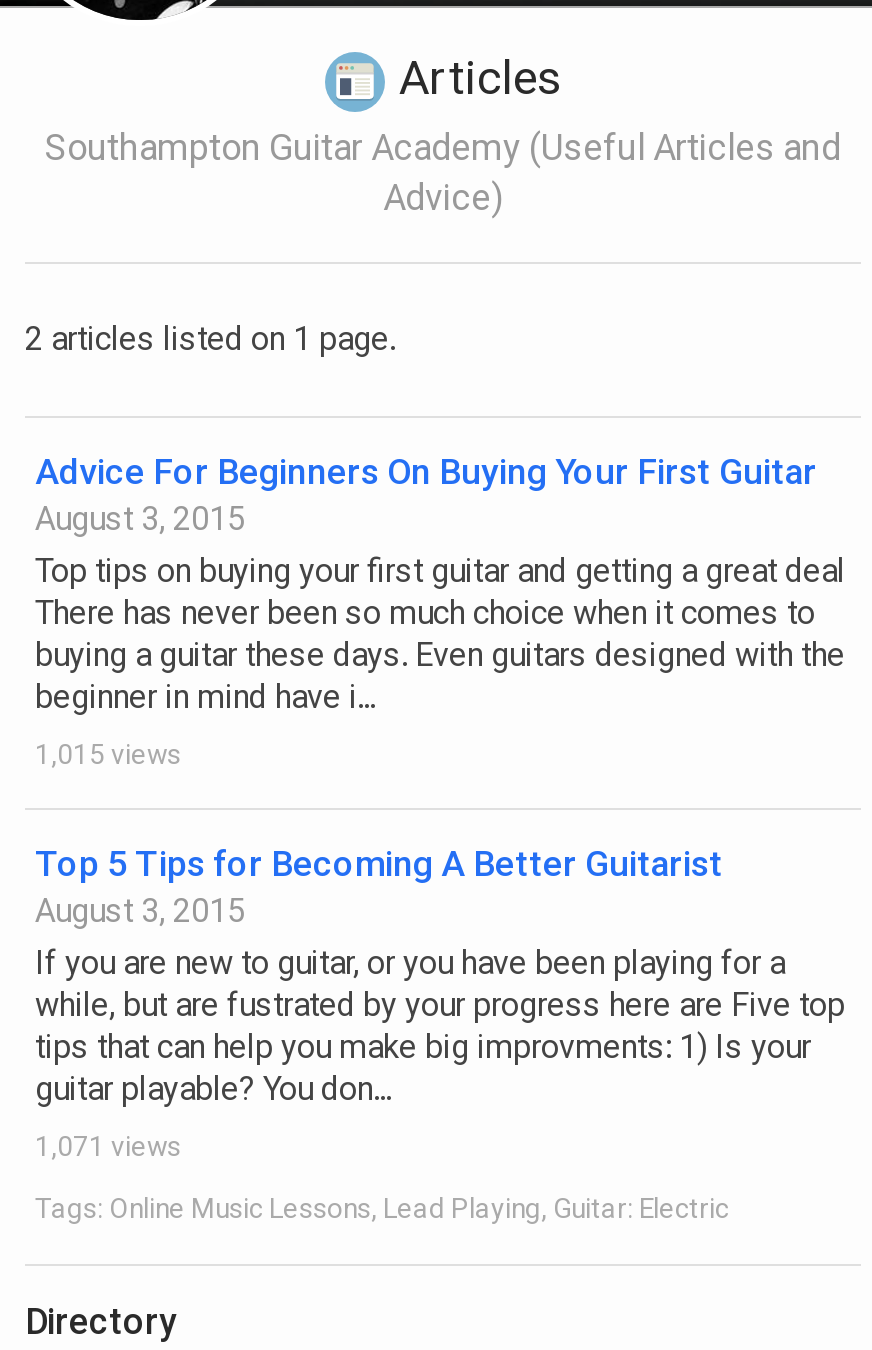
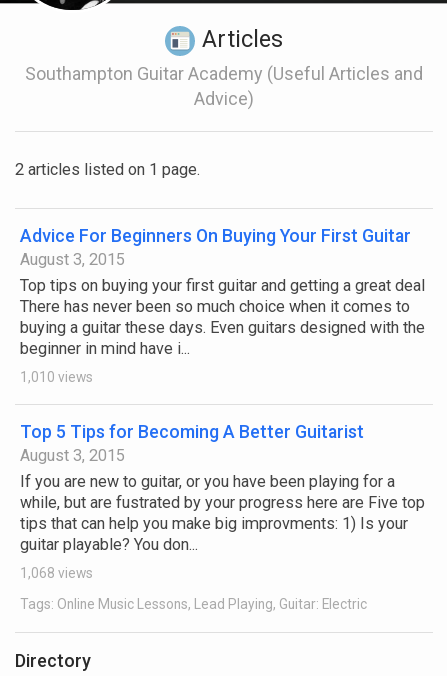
[35,737,181,769] 1,015 views -> [20,368,93,384] 1,010 views
[35,1130,181,1162] 1,071 views -> [20,565,93,581] 1,068 views

